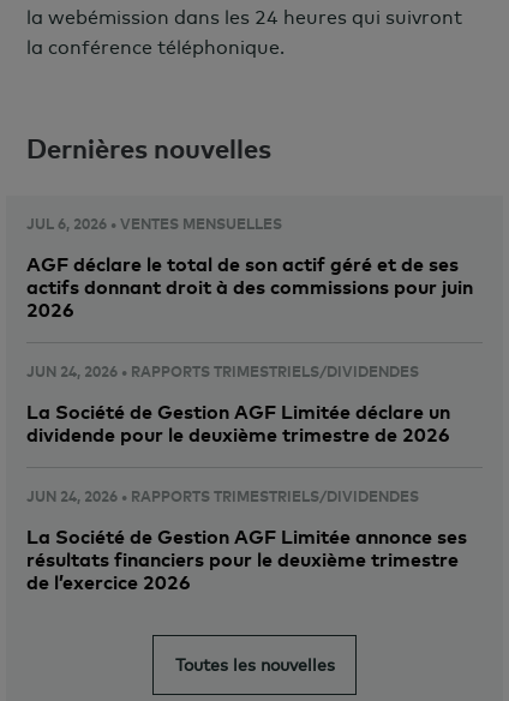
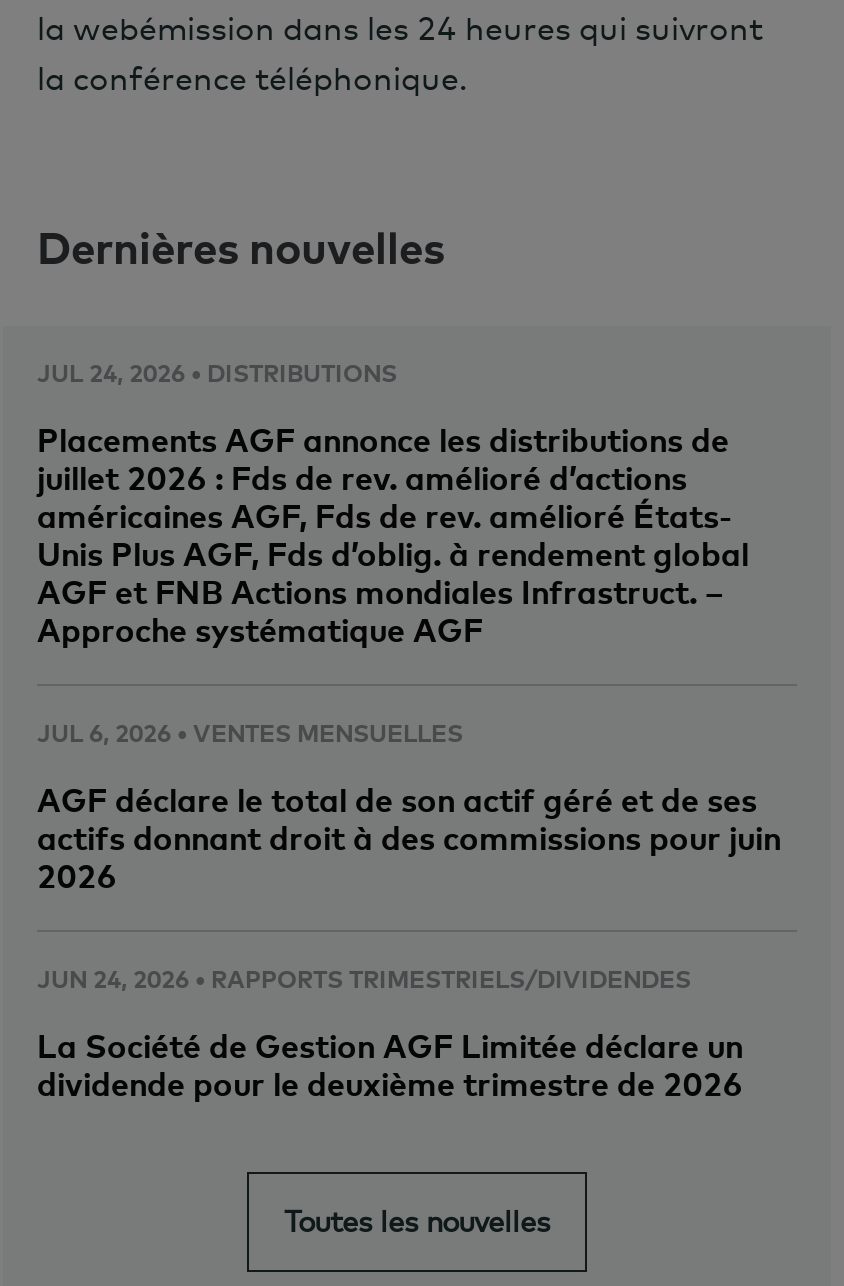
none -> [37,358,749,650] JUL 24, 2026 • DISTRIBUTIONS | Placements AGF annonce les distributions de | juillet 2026 : Fds de rev. amélioré d’actions | américaines AGF, Fds de rev. amélioré États- | Unis Plus AGF, Fds d’oblig. à rendement global | AGF et FNB Actions mondiales Infrastruct. – | Approche systématique AGF
moved [26,215,473,447] -> [37,718,781,1104]: JUL 6, 2026 • VENTES MENSUELLES | AGF déclare le total de son actif géré et de ses | actifs donnant droit à des commissions pour juin | 2026 | JUN 24, 2026 • RAPPORTS TRIMESTRIELS/DIVIDENDES | La Société de Gestion AGF Limitée déclare un | dividende pour le deuxième trimestre de 2026
[26,487,467,594] JUN 24, 2026 • RAPPORTS TRIMESTRIELS/DIVIDENDES | La Société de Gestion AGF Limitée annonce ses | résultats financiers pour le deuxième trimestre | de l’exercice 2026 -> none

